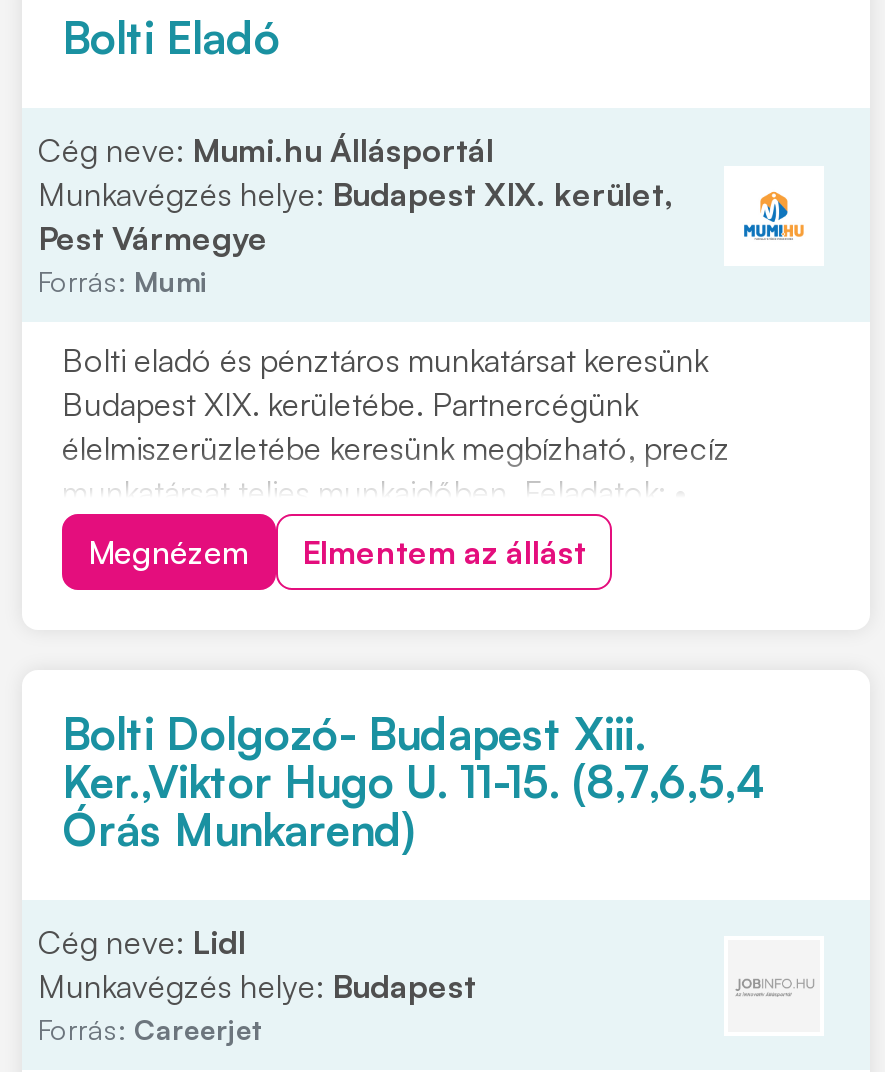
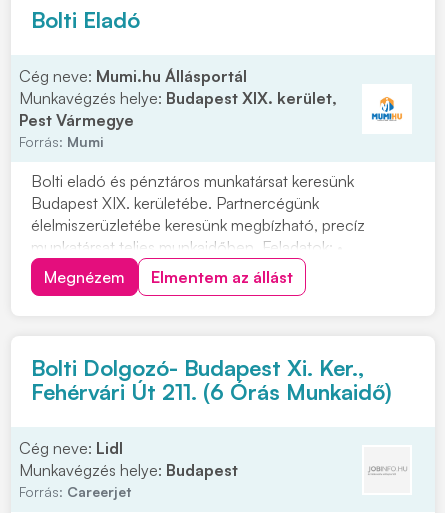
[62,706,764,856] Bolti Dolgozó- Budapest Xiii. | Ker.,Viktor Hugo U. 11-15. (8,7,6,5,4 | Órás Munkarend) -> [31,354,392,405] Bolti Dolgozó- Budapest Xi. Ker., | Fehérvári Út 211. (6 Órás Munkaidő)

